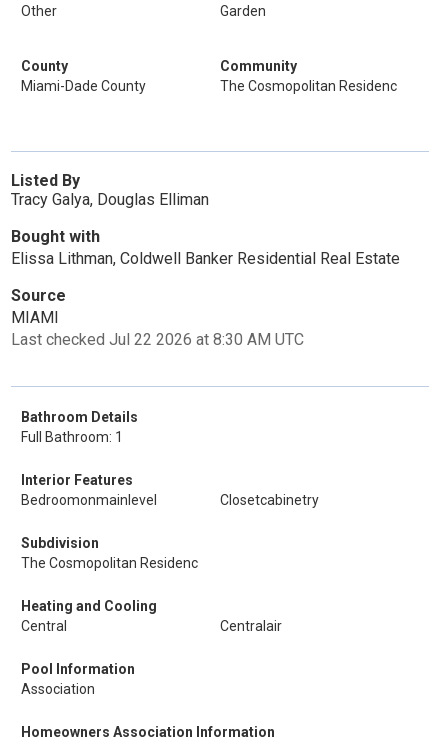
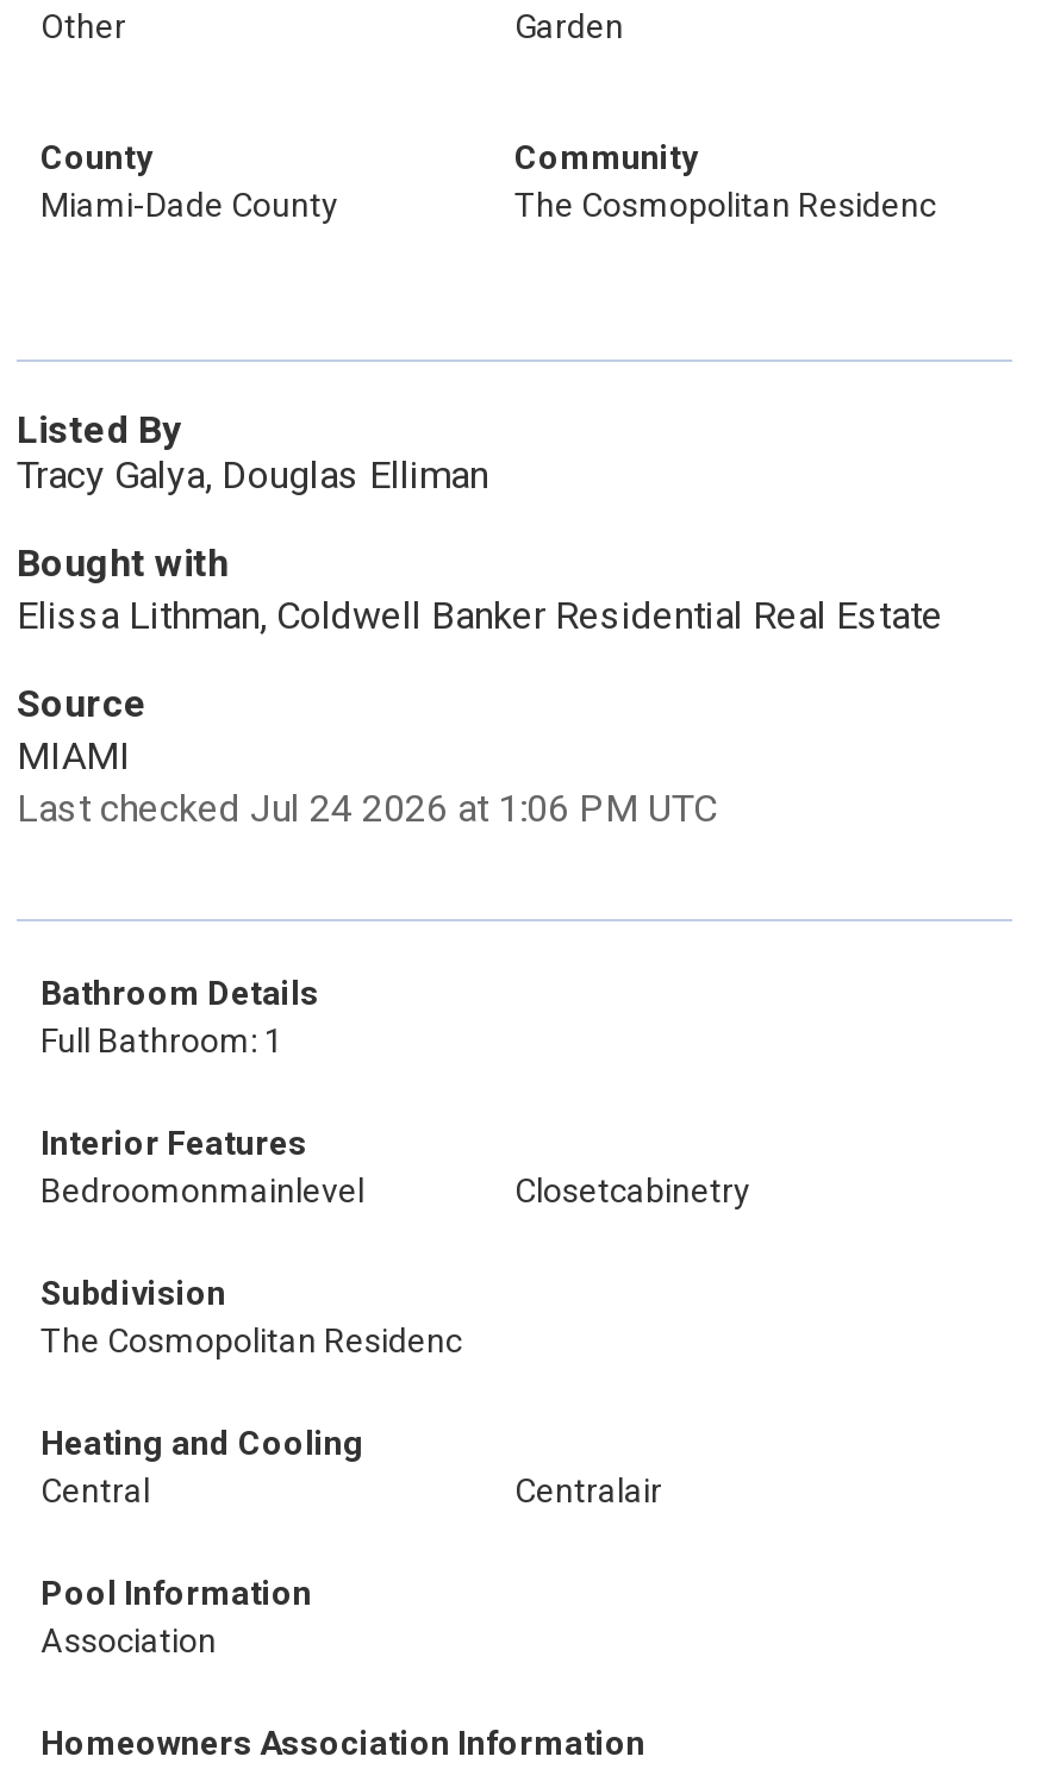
[11,330,304,349] Last checked Jul 22 2026 at 8:30 AM UTC -> [17,786,717,831] Last checked Jul 24 2026 at 1:06 PM UTC

